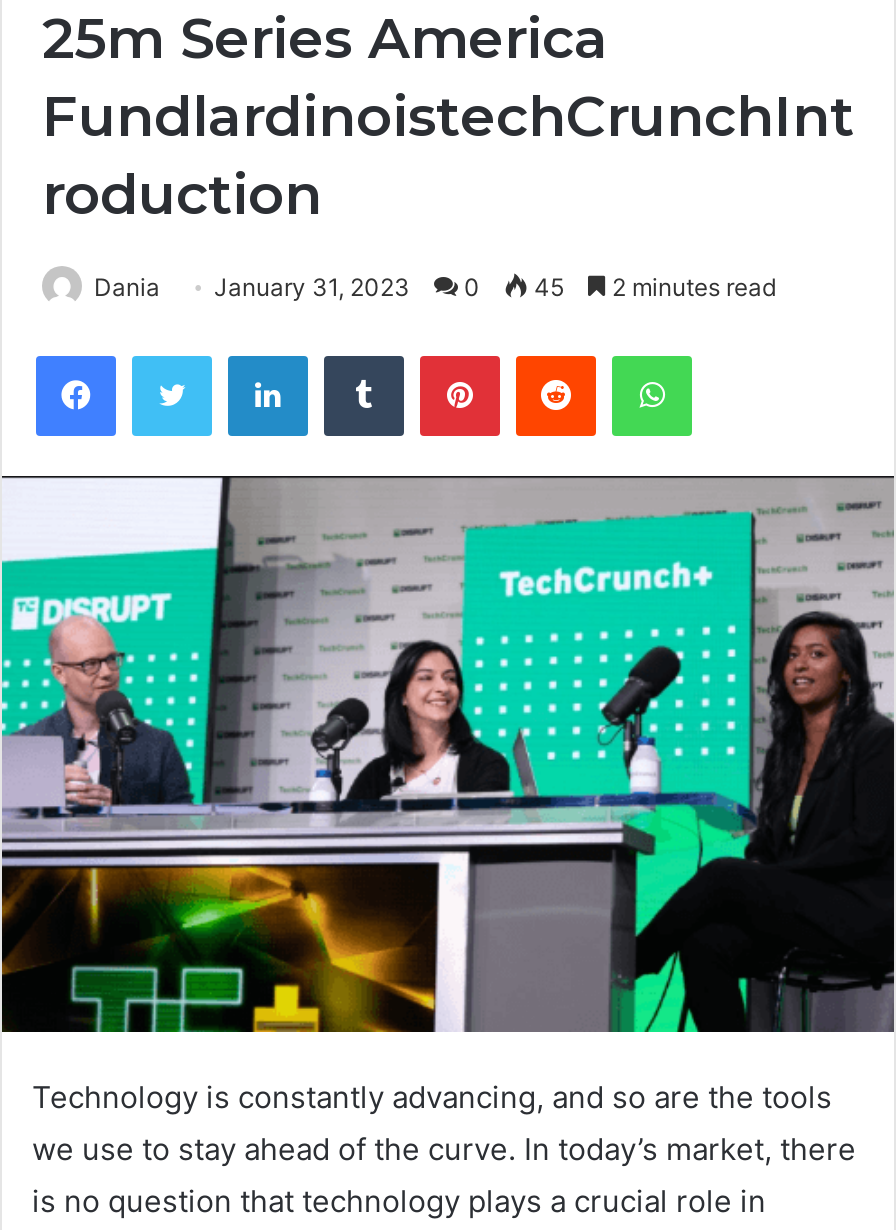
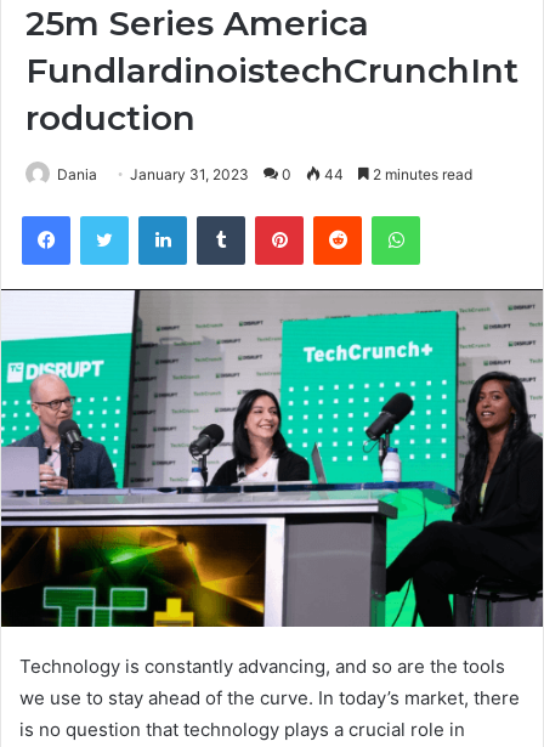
[94,273,776,303] Dania January 31, 2023 0 45 2 minutes read -> [57,166,472,184] Dania January 31, 2023 0 44 2 minutes read

